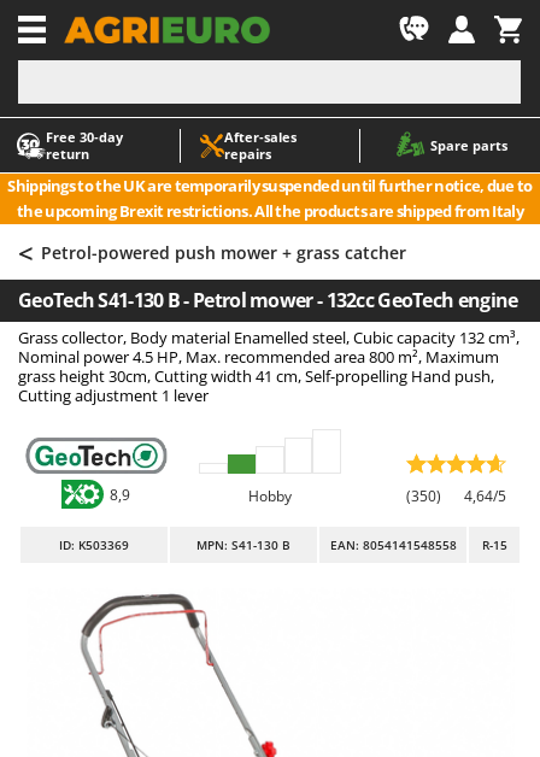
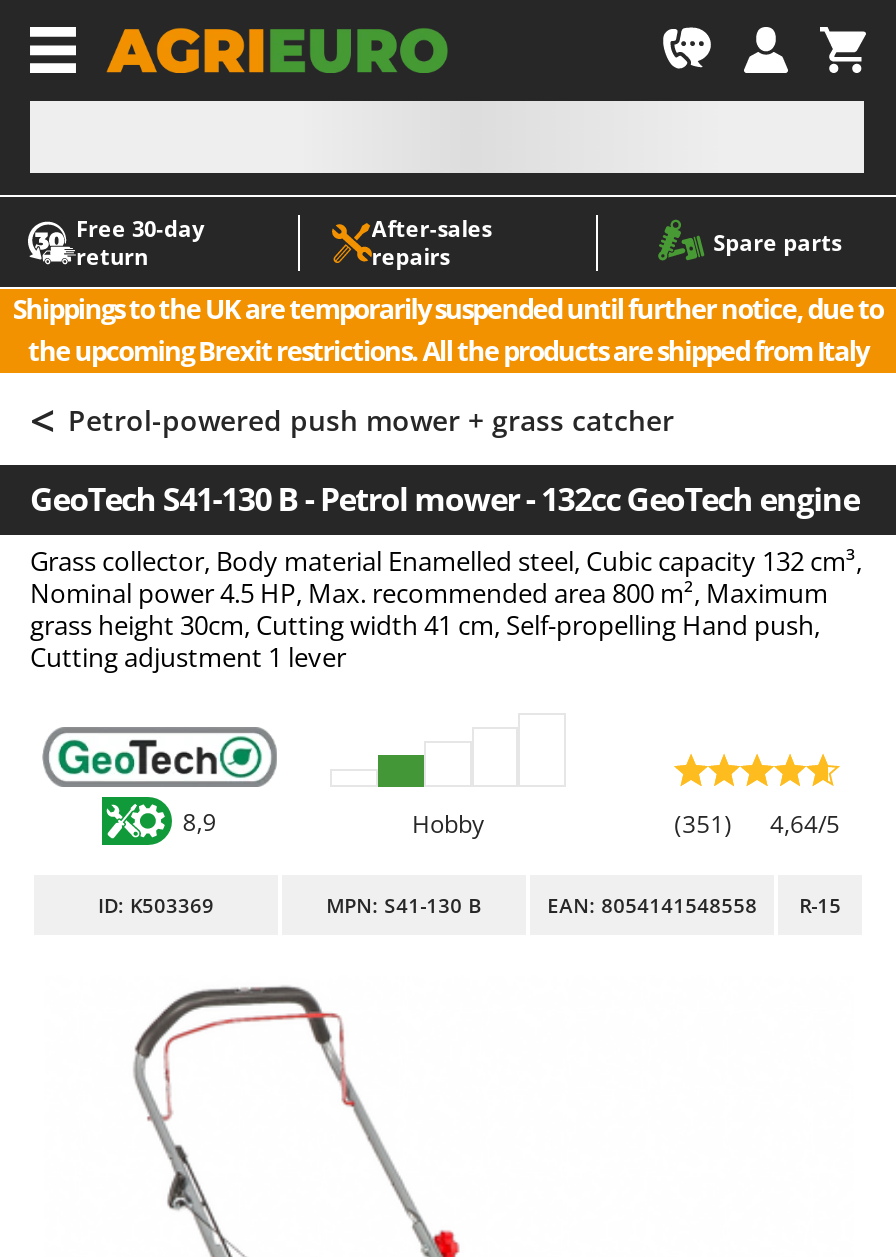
[406,486,506,507] (350) 4,64/5 -> [674,808,840,842] (351) 4,64/5

